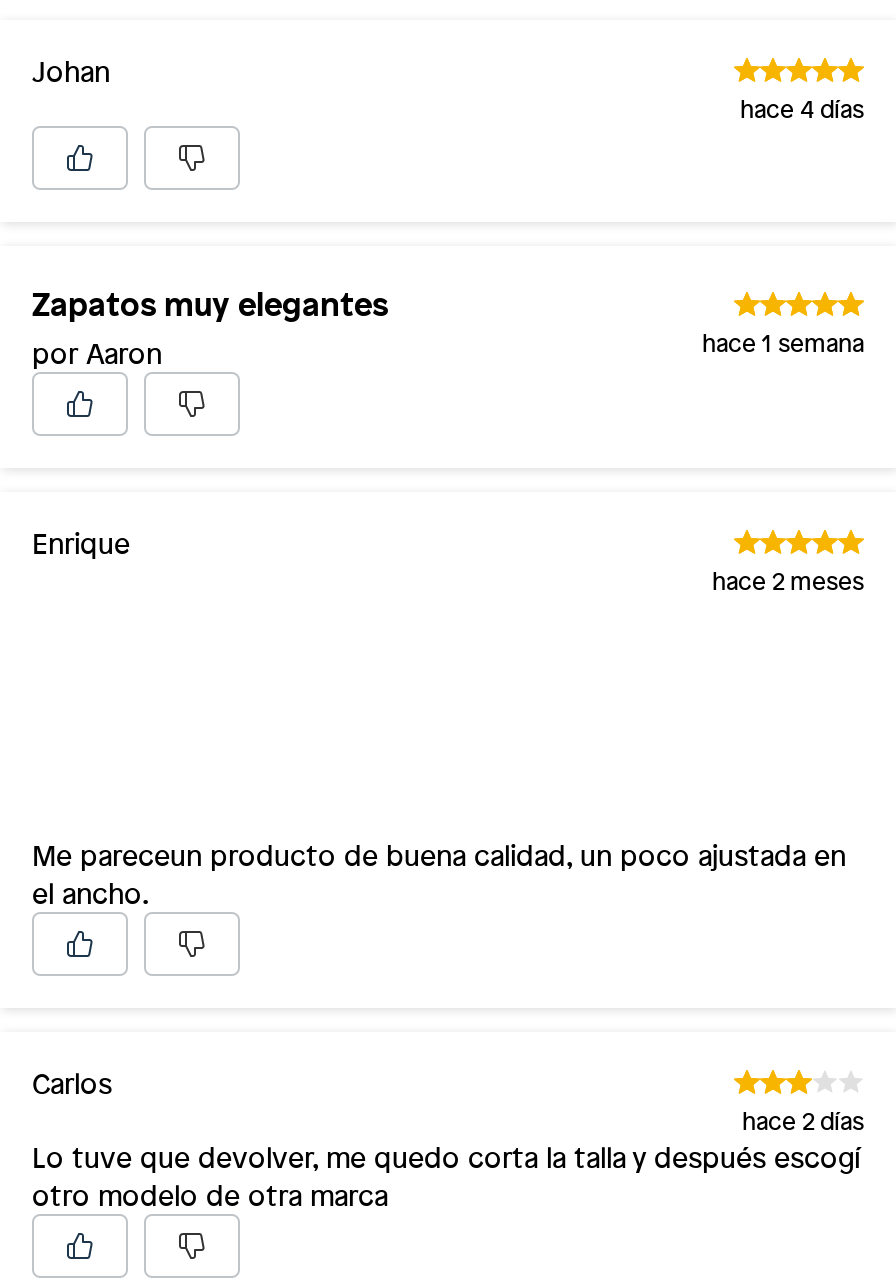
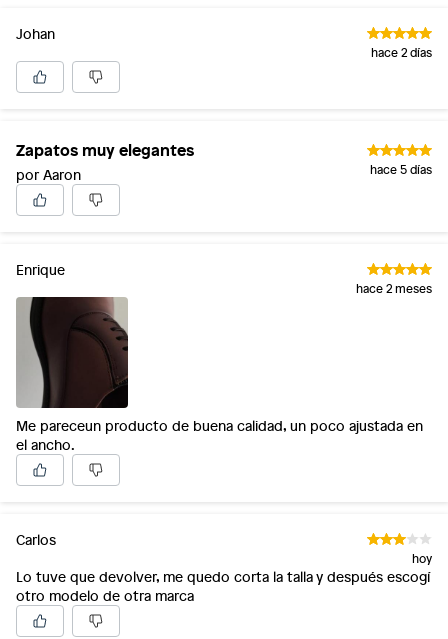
[740,91,864,123] hace 4 días -> [371,43,432,59] hace 2 días
[702,325,864,357] hace 1 semana -> [370,160,432,176] hace 5 días
none -> [16,296,129,409] [image]
[742,1104,864,1136] hace 2 días -> [412,550,432,566] hoy

